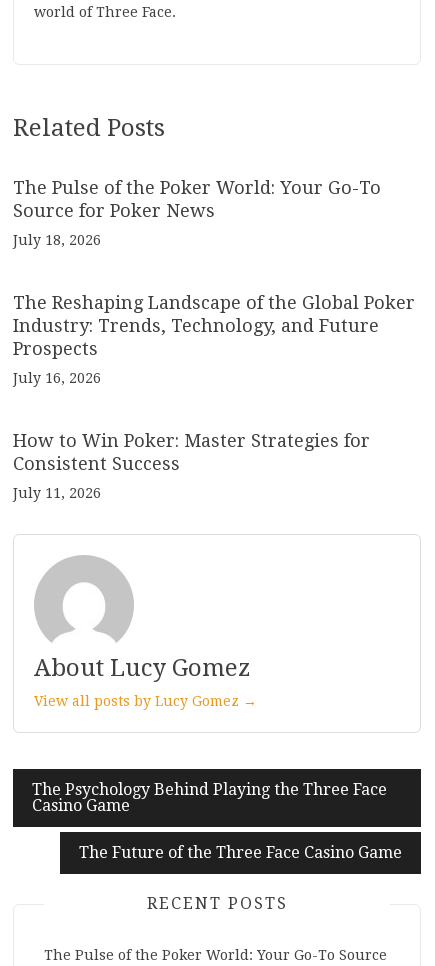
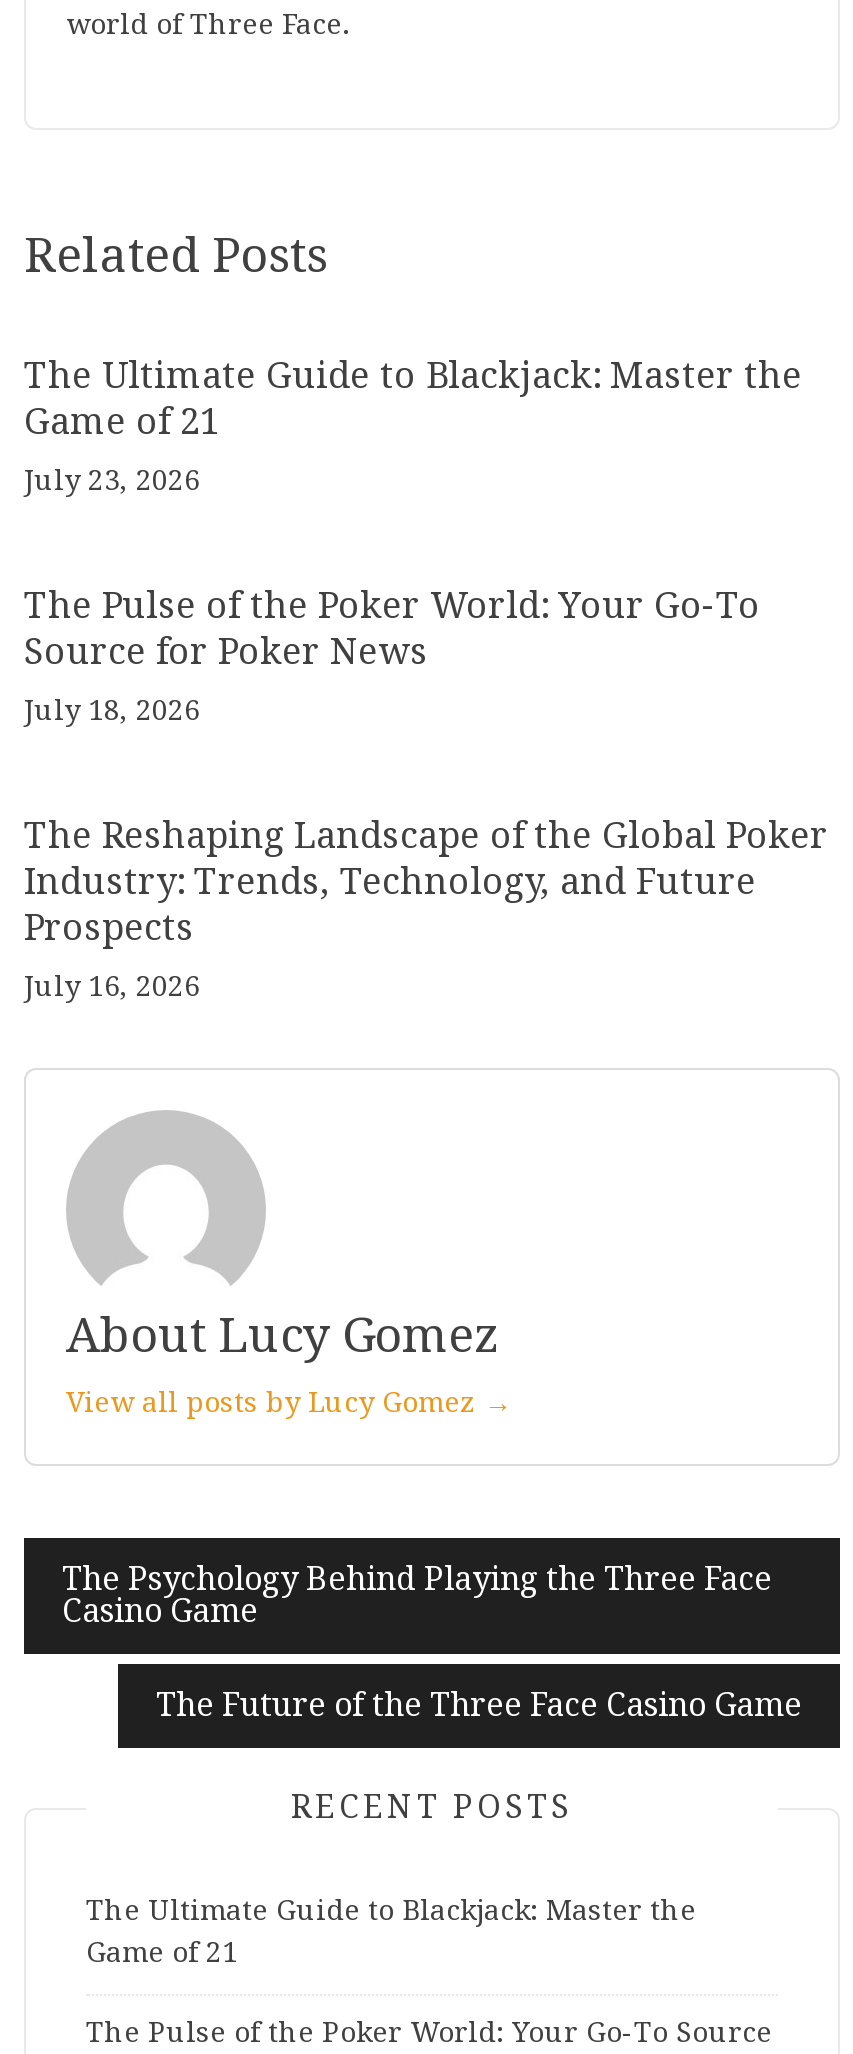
none -> [24,354,802,496] The Ultimate Guide to Blackjack: Master the | Game of 21 | July 23, 2026
moved [13,177,415,386] -> [24,584,828,1002]: The Pulse of the Poker World: Your Go-To | Source for Poker News | July 18, 2026 | The Reshaping Landscape of the Global Poker | Industry: Trends, Technology, and Future | Prospects | July 16, 2026
[13,430,370,501] How to Win Poker: Master Strategies for | Consistent Success | July 11, 2026 -> none
none -> [86,1894,696,1968] The Ultimate Guide to Blackjack: Master the | Game of 21

